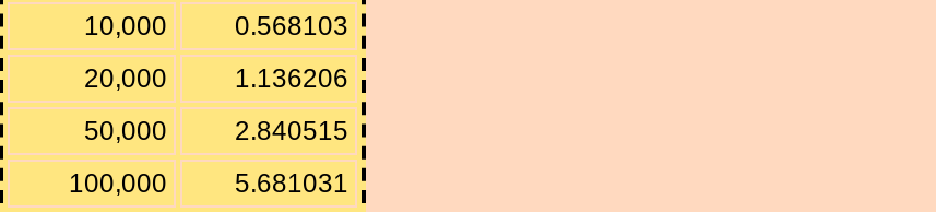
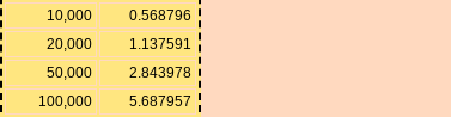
[235,10,348,41] 0.568103 -> [129,7,191,24] 0.568796
[235,63,348,94] 1.136206 -> [129,36,191,52] 1.137591
[235,115,348,146] 2.840515 -> [129,64,191,81] 2.843978
[235,168,348,198] 5.681031 -> [129,93,191,110] 5.687957

